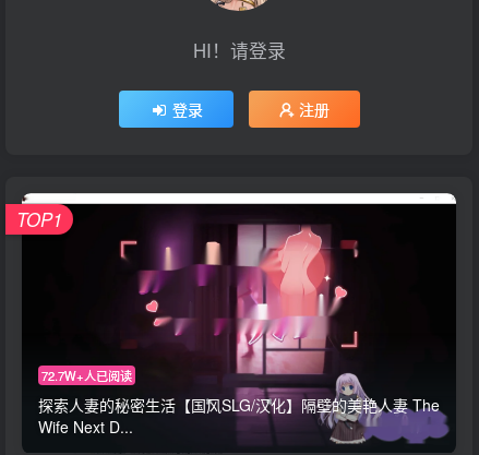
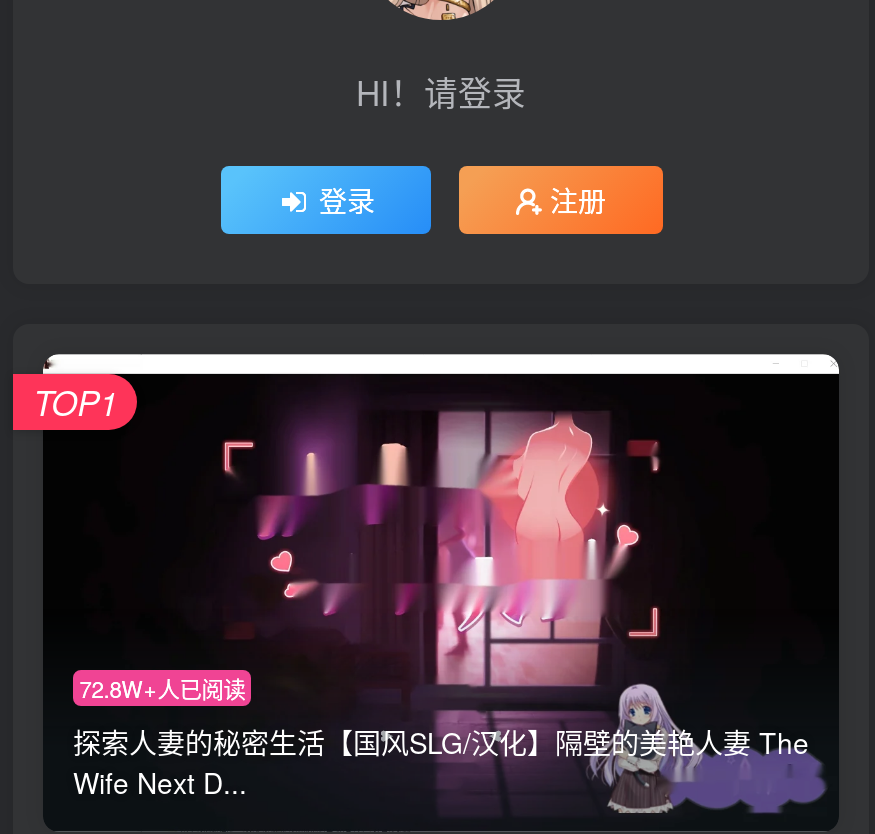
[42,367,132,385] 72.7W+人已阅读 -> [79,673,245,705] 72.8W+人已阅读

